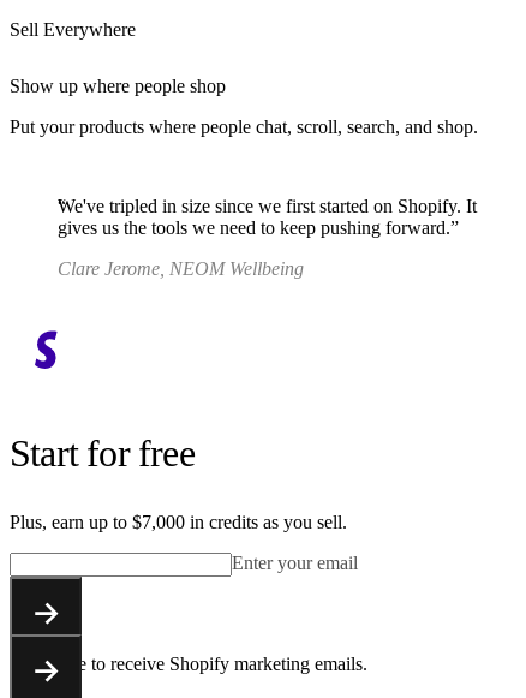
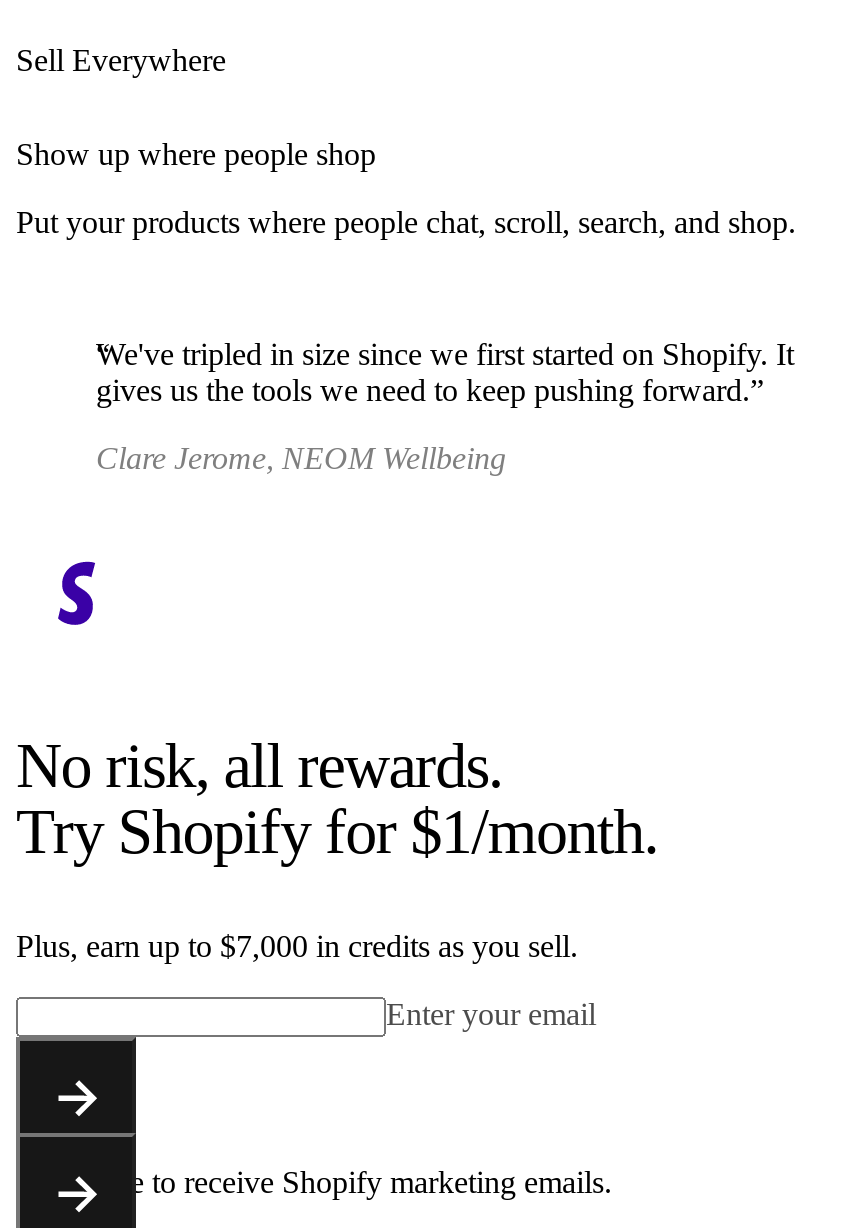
[10,432,194,475] Start for free -> [16,730,658,868] No risk, all rewards. | Try Shopify for $1/month.

